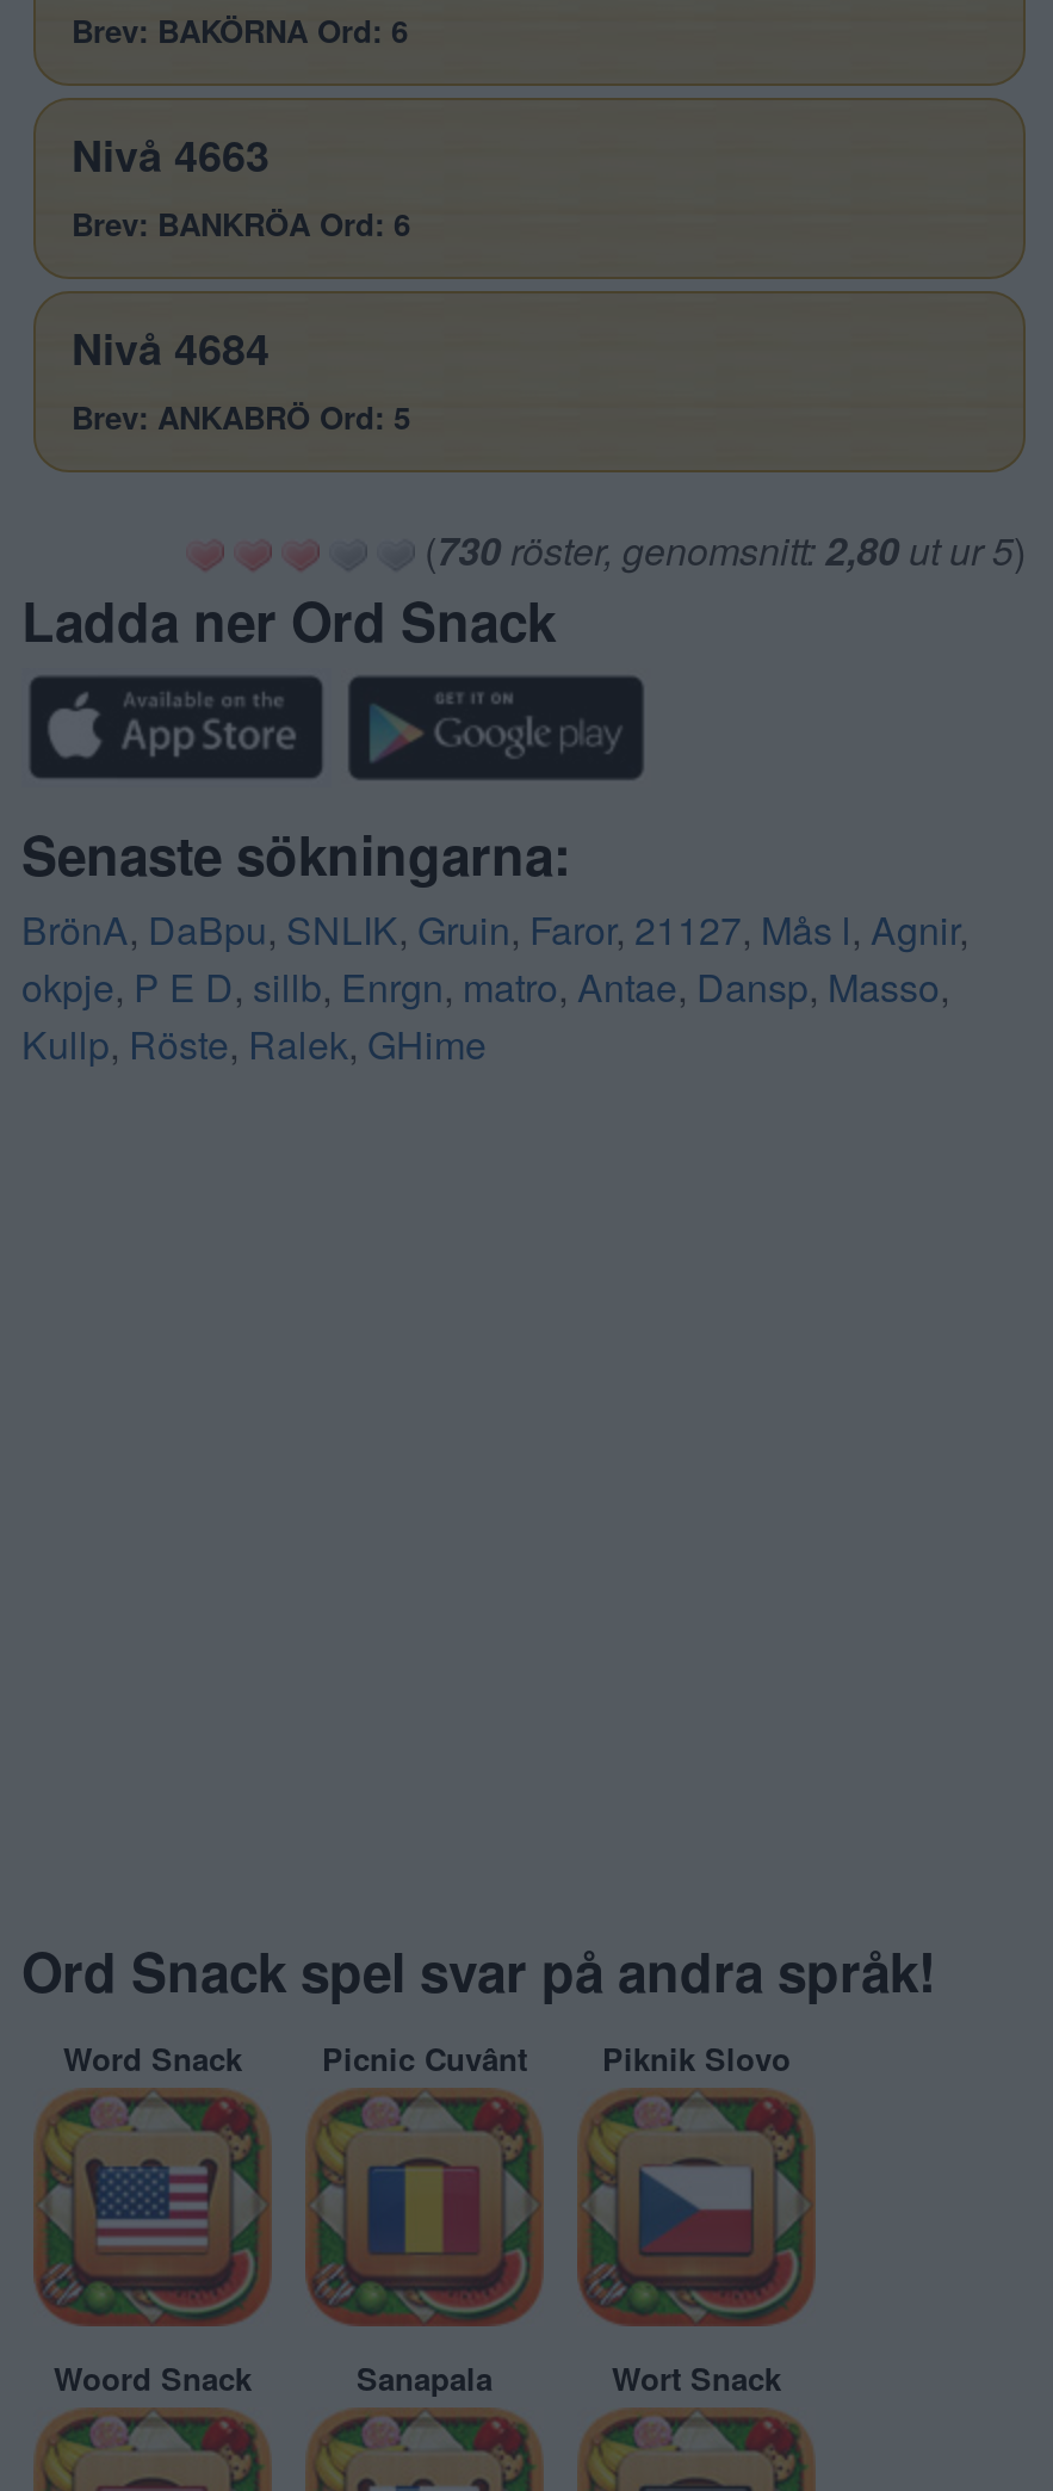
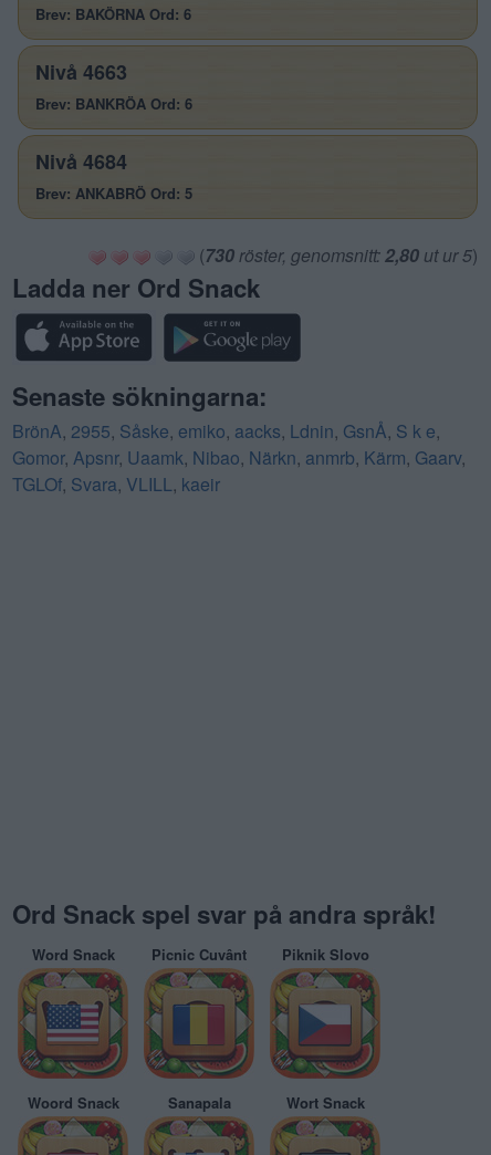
[21,903,968,1072] BrönA, DaBpu, SNLIK, Gruin, Faror, 21127, Mås l, Agnir, | okpje, P E D, sillb, Enrgn, matro, Antae, Dansp, Masso, | Kullp, Röste, Ralek, GHime -> [12,419,466,497] BrönA, 2955, Såske, emiko, aacks, Ldnin, GsnÅ, S k e, | Gomor, Apsnr, Uaamk, Nibao, Närkn, anmrb, Kärm, Gaarv, | TGLOf, Svara, VLILL, kaeir

